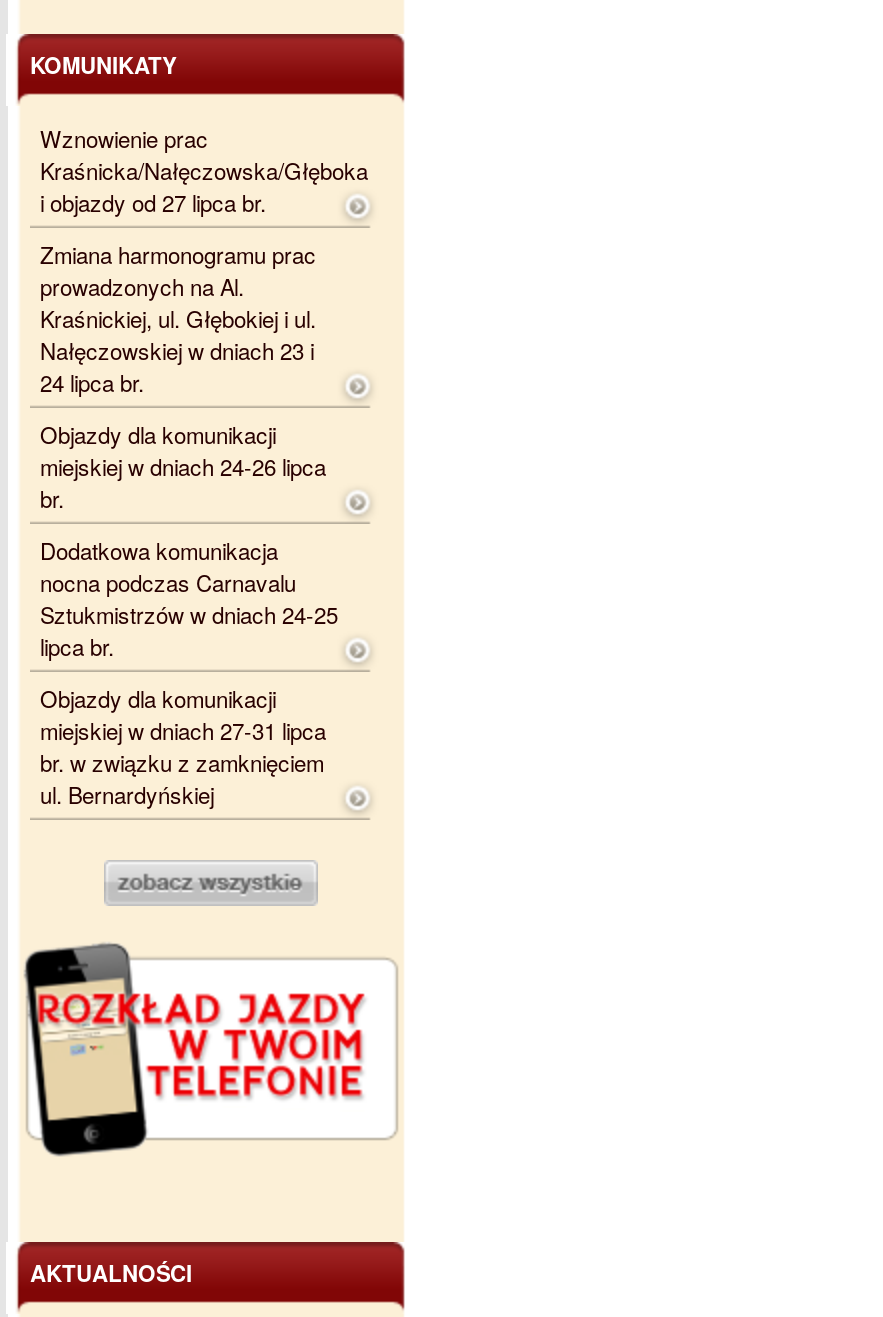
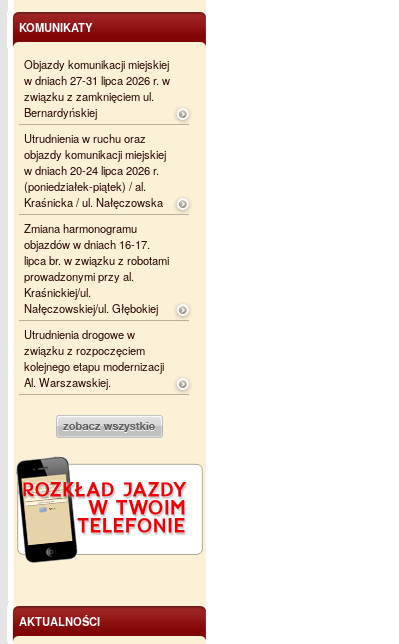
[40,121,368,809] Wznowienie prac | Kraśnicka/Nałęczowska/Głęboka | i objazdy od 27 lipca br. | Zmiana harmonogramu prac | prowadzonych na Al. | Kraśnickiej, ul. Głębokiej i ul. | Nałęczowskiej w dniach 23 i | 24 lipca br. | Objazdy dla komunikacji | miejskiej w dniach 24-26 lipca | br. | Dodatkowa komunikacja | nocna podczas Carnavalu | Sztukmistrzów w dniach 24-25 | lipca br. | Objazdy dla komunikacji | miejskiej w dniach 27-31 lipca | br. w związku z zamknięciem | ul. Bernardyńskiej -> [24,56,170,390] Objazdy komunikacji miejskiej | w dniach 27-31 lipca 2026 r. w | związku z zamknięciem ul. | Bernardyńskiej | Utrudnienia w ruchu oraz | objazdy komunikacji miejskiej | w dniach 20-24 lipca 2026 r. | (poniedziałek-piątek) / al. | Kraśnicka / ul. Nałęczowska | Zmiana harmonogramu | objazdów w dniach 16-17. | lipca br. w związku z robotami | prowadzonymi przy al. | Kraśnickiej/ul. | Nałęczowskiej/ul. Głębokiej | Utrudnienia drogowe w | związku z rozpoczęciem | kolejnego etapu modernizacji | Al. Warszawskiej.

